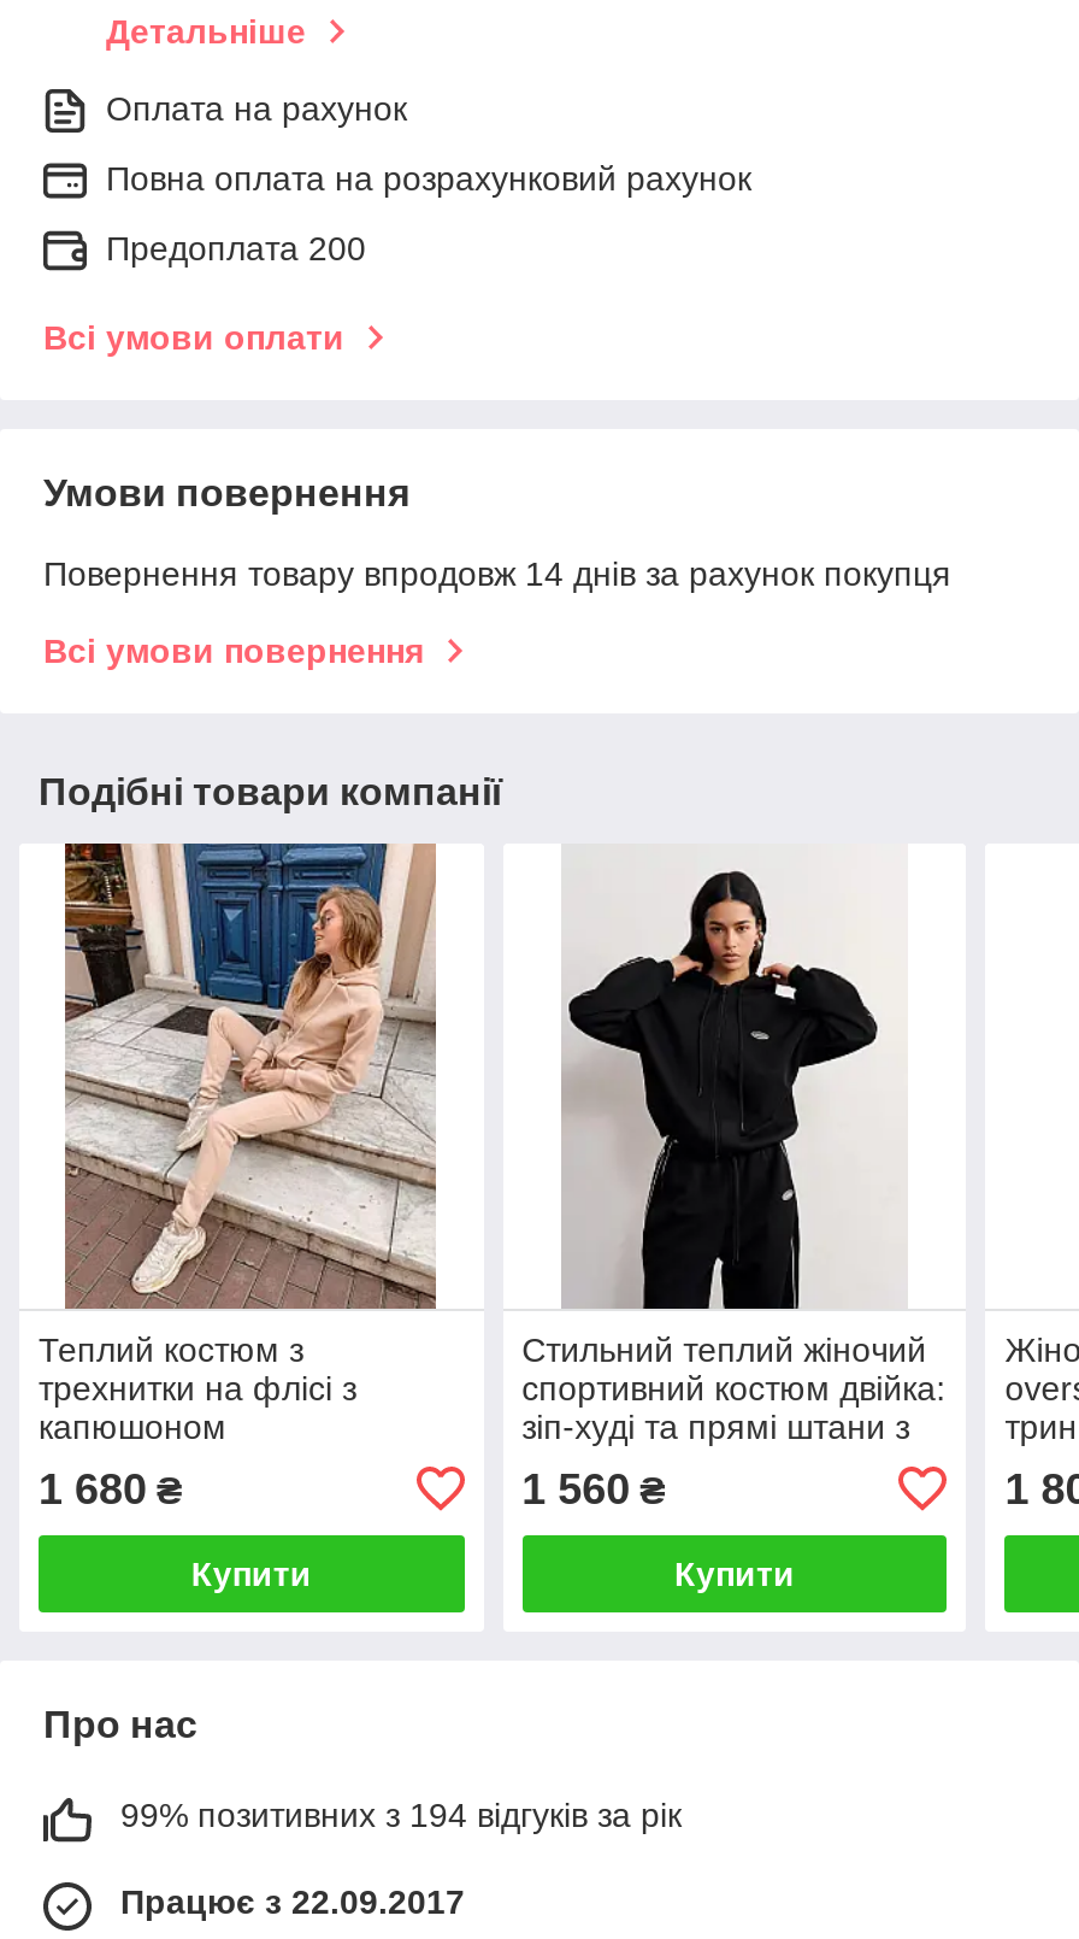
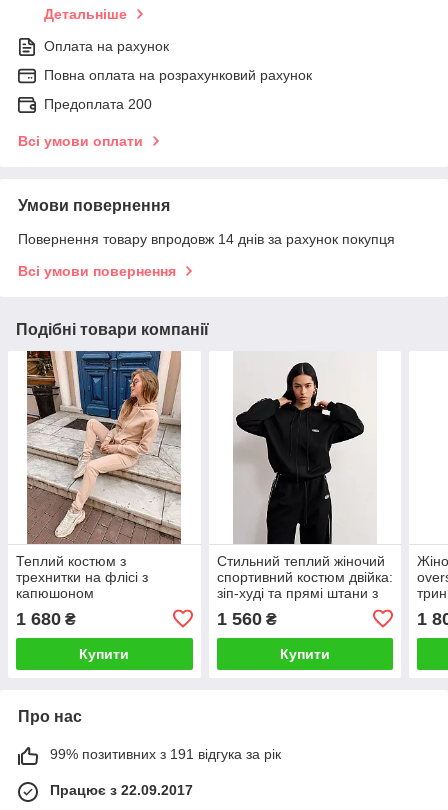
[120,1794,682,1833] 99% позитивних з 194 відгуків за рік -> [50,745,281,761] 99% позитивних з 191 відгука за рік

